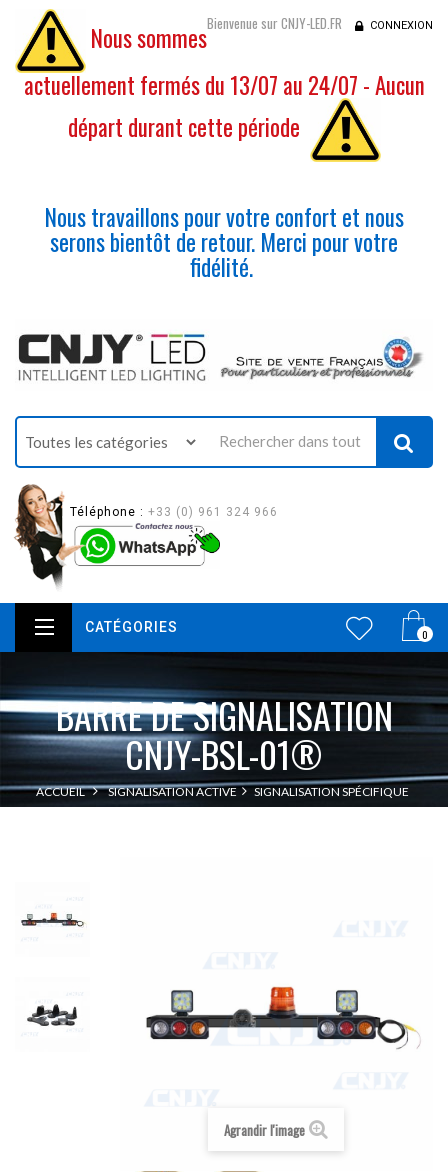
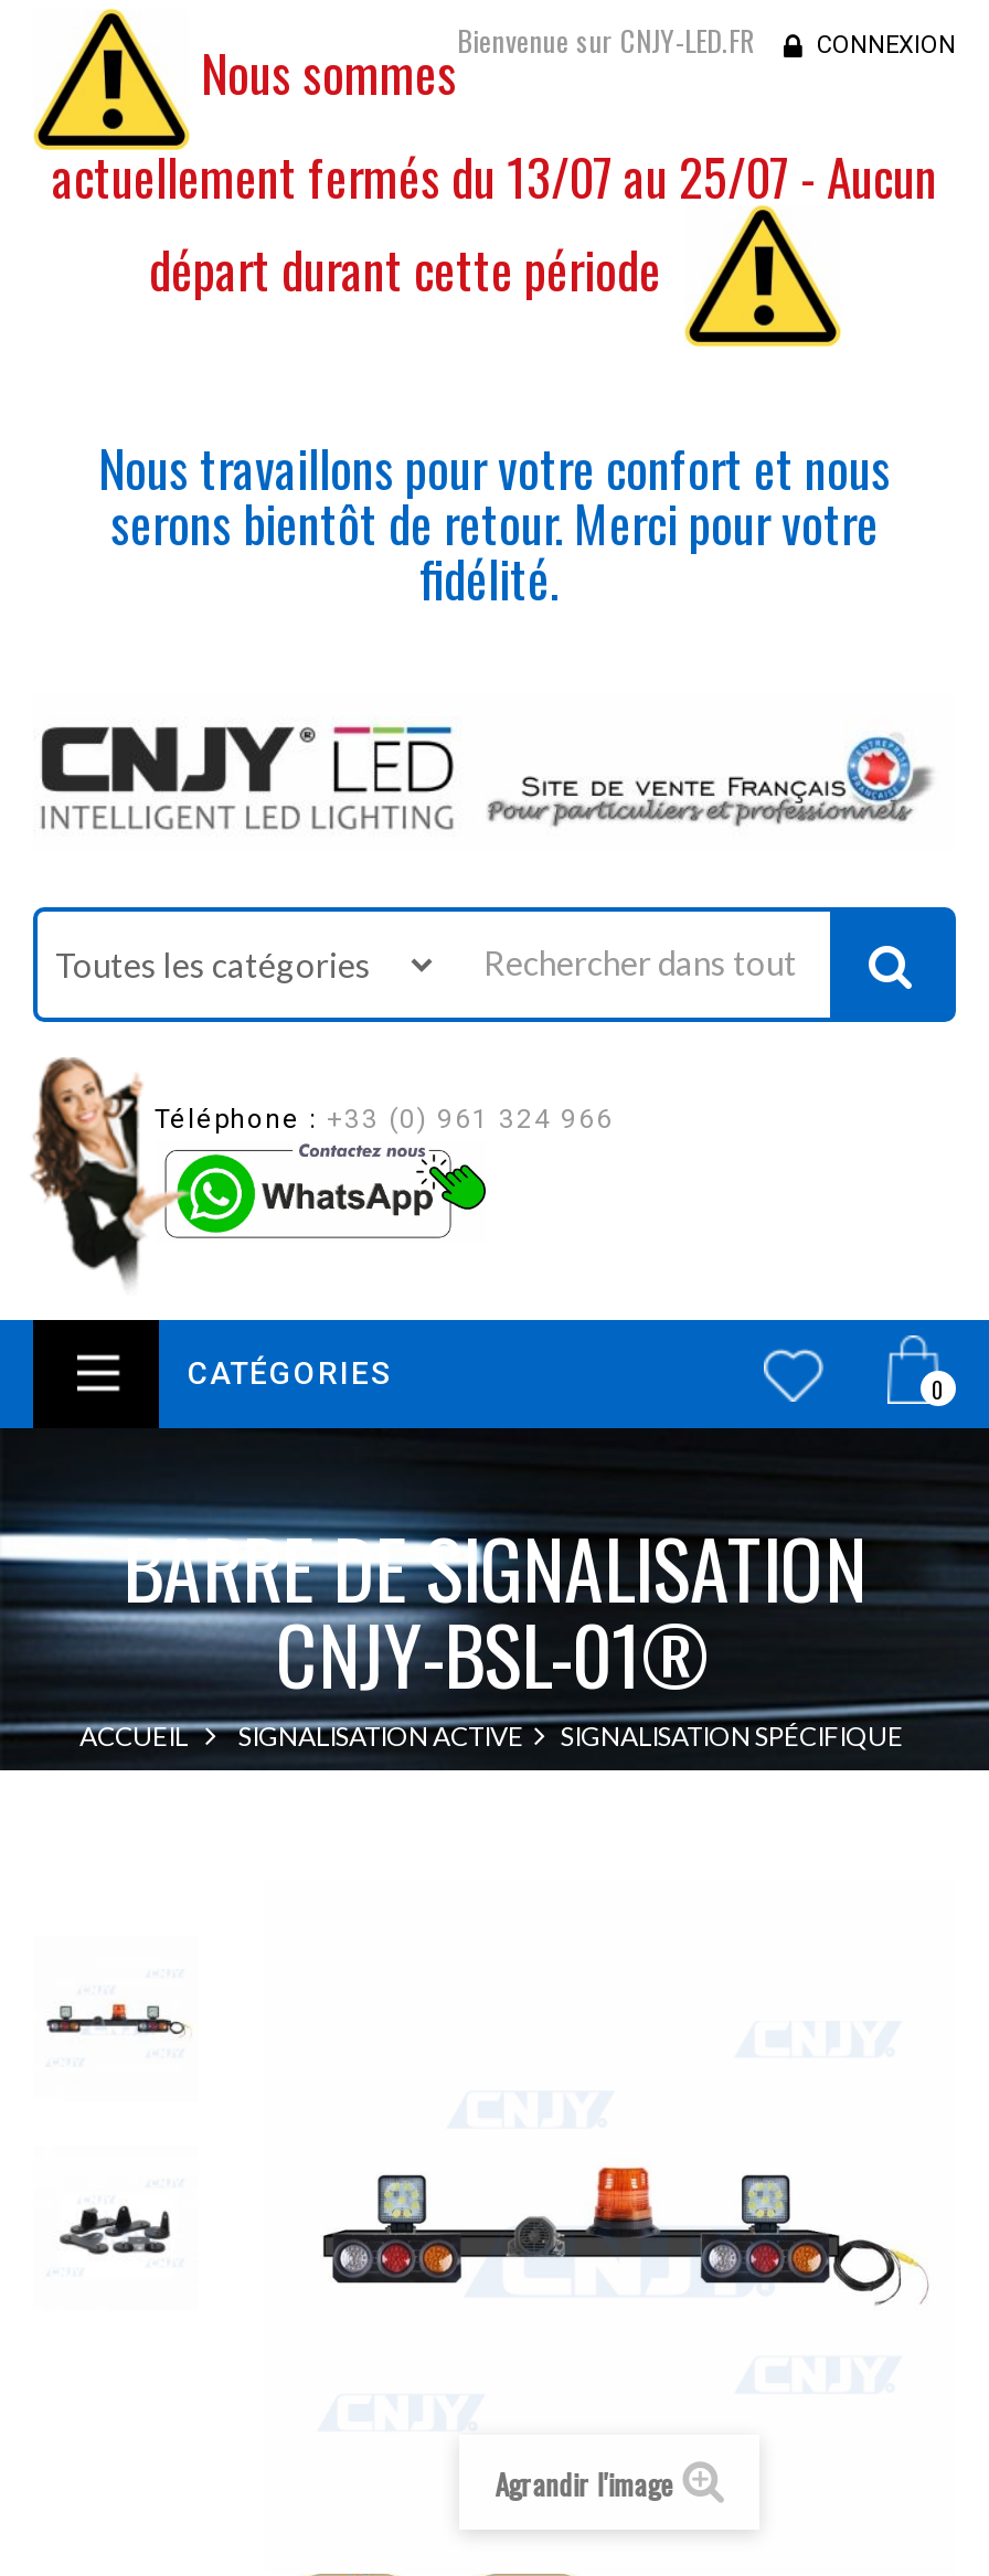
[23,68,424,102] actuellement fermés du 13/07 au 24/07 - Aucun -> [52,139,937,214] actuellement fermés du 13/07 au 25/07 - Aucun

